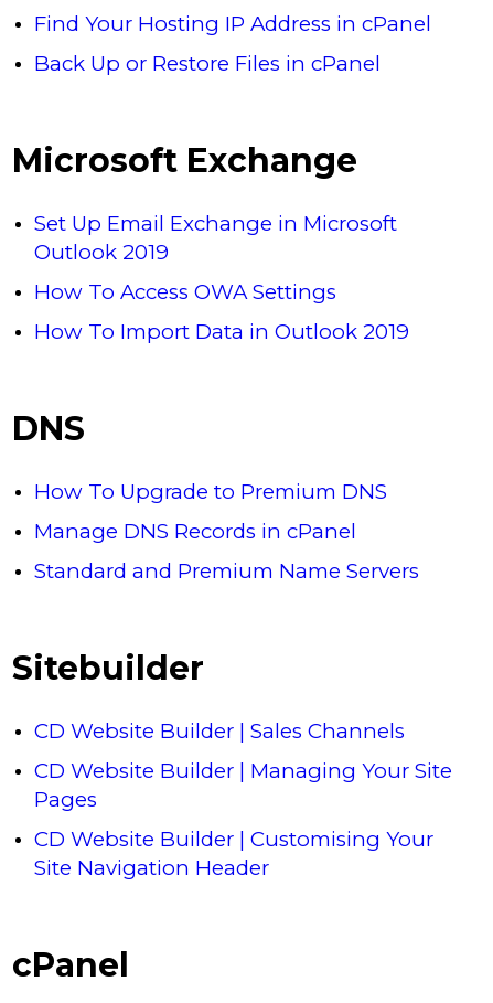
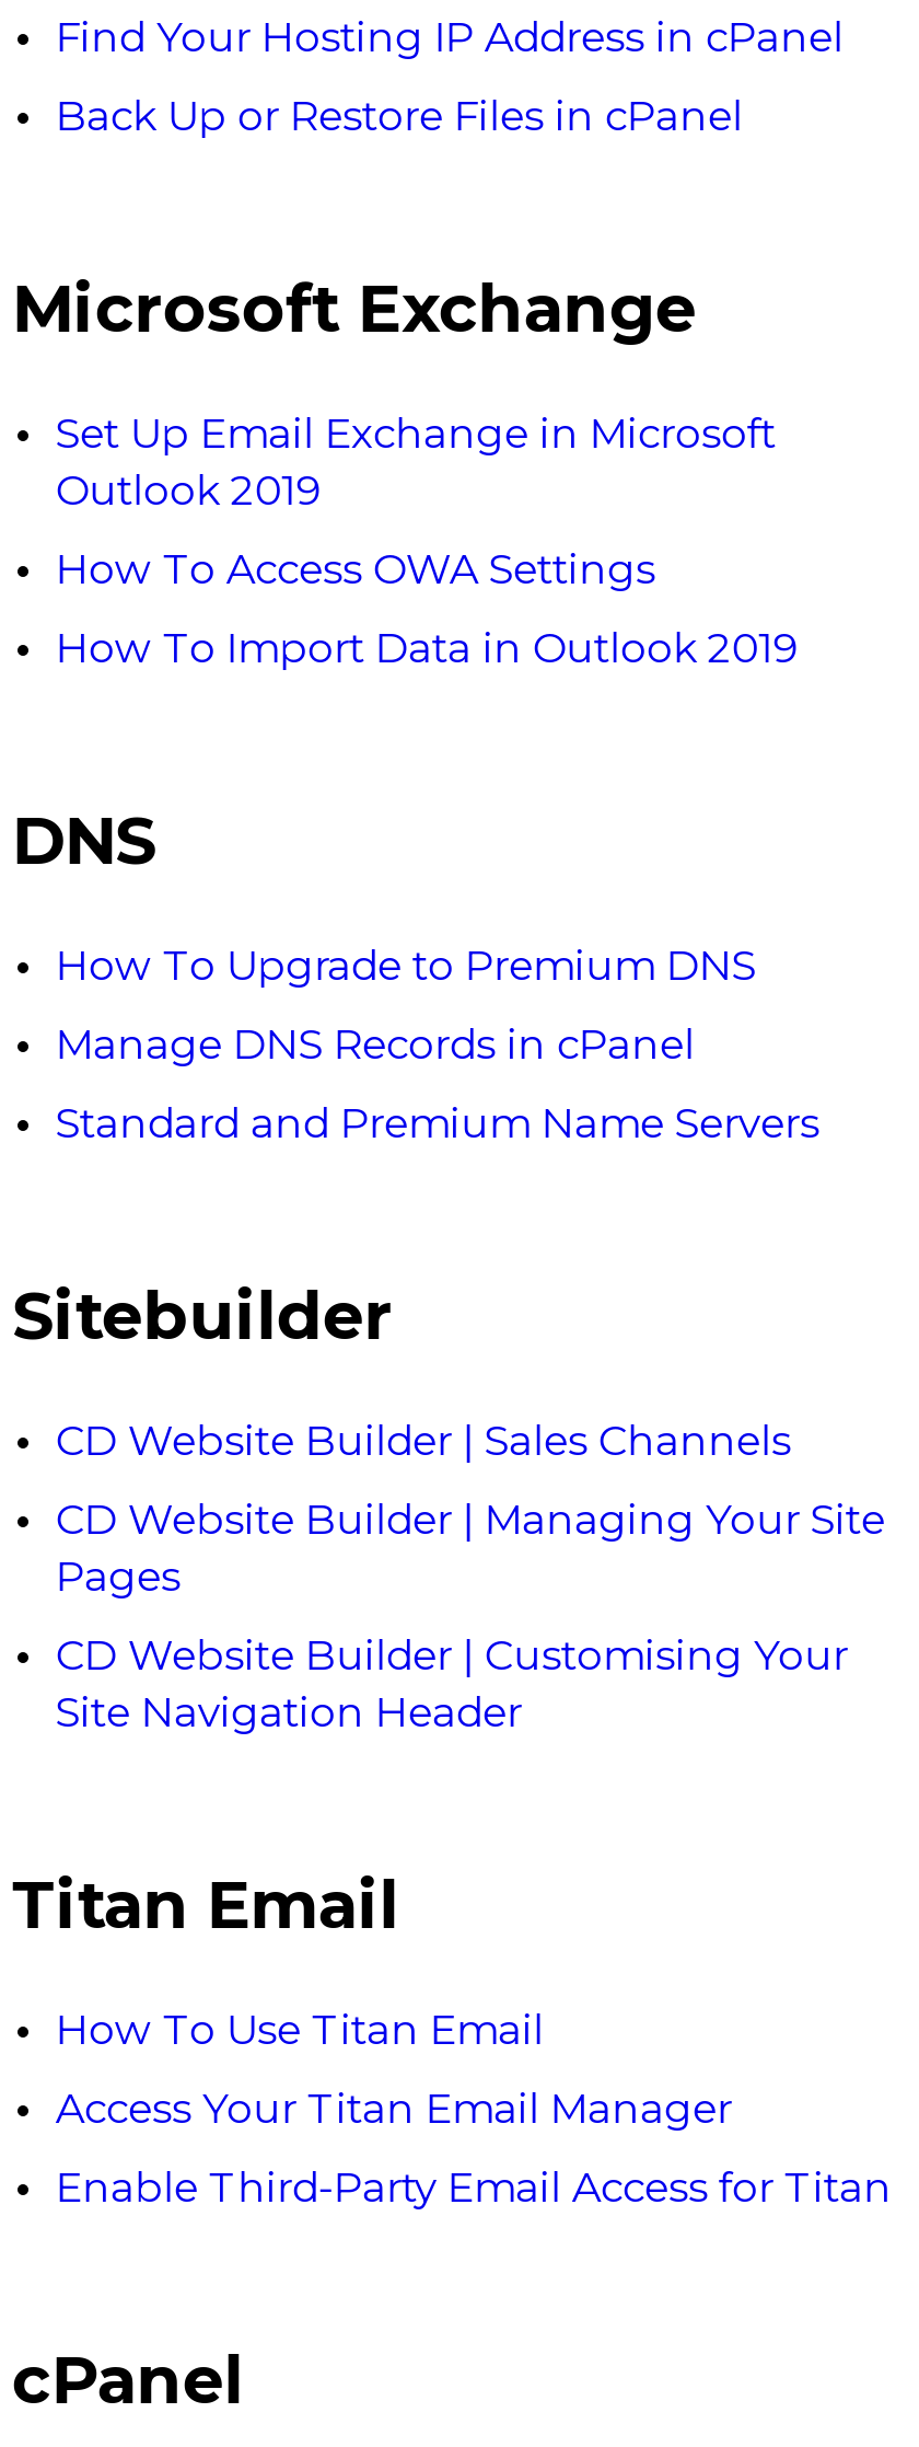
none -> [12,1865,891,2213] Titan Email | How To Use Titan Email | Access Your Titan Email Manager | Enable Third-Party Email Access for Titan

